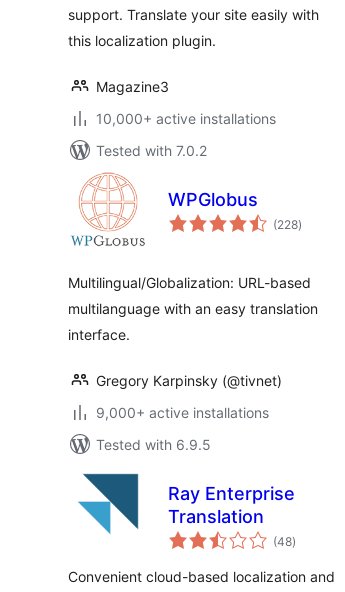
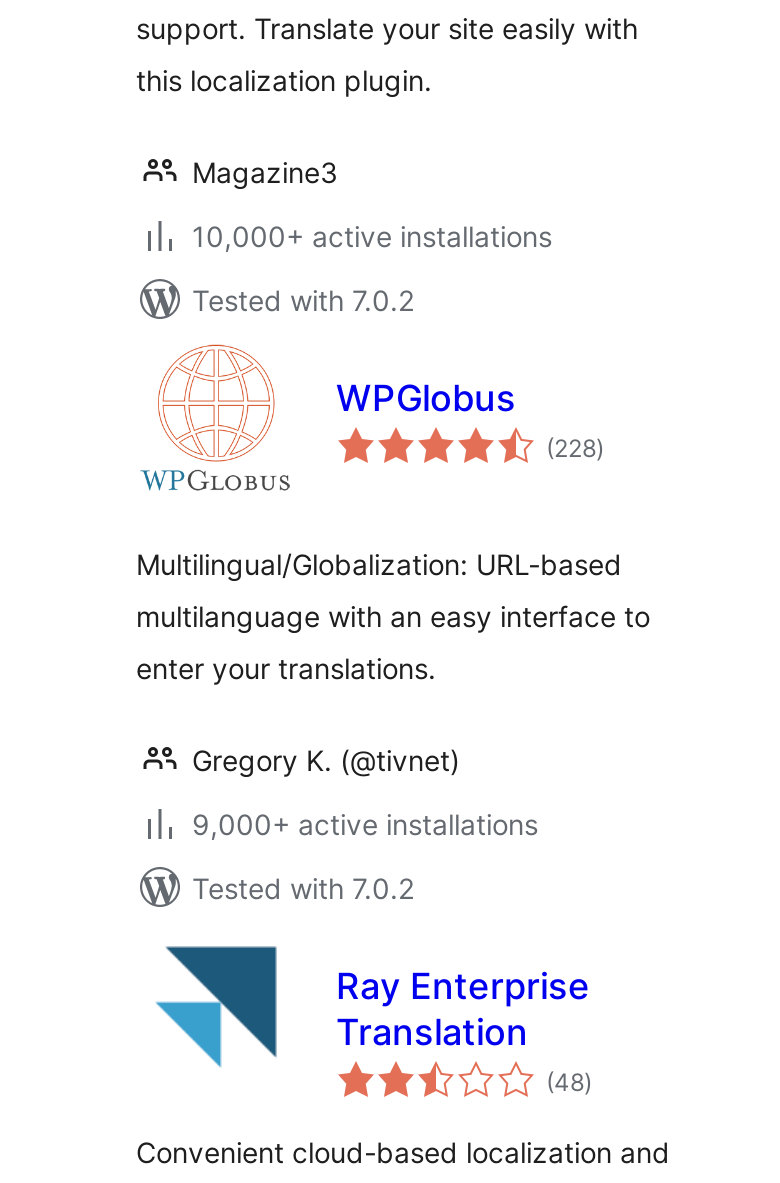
[68,300,318,317] multilanguage with an easy translation -> [136,599,650,633] multilanguage with an easy interface to
[68,326,130,343] interface. -> [136,651,436,685] enter your translations.
[96,372,282,389] Gregory Karpinsky (@tivnet) -> [192,743,460,777] Gregory K. (@tivnet)
[96,436,211,453] Tested with 6.9.5 -> [192,871,414,905] Tested with 7.0.2

